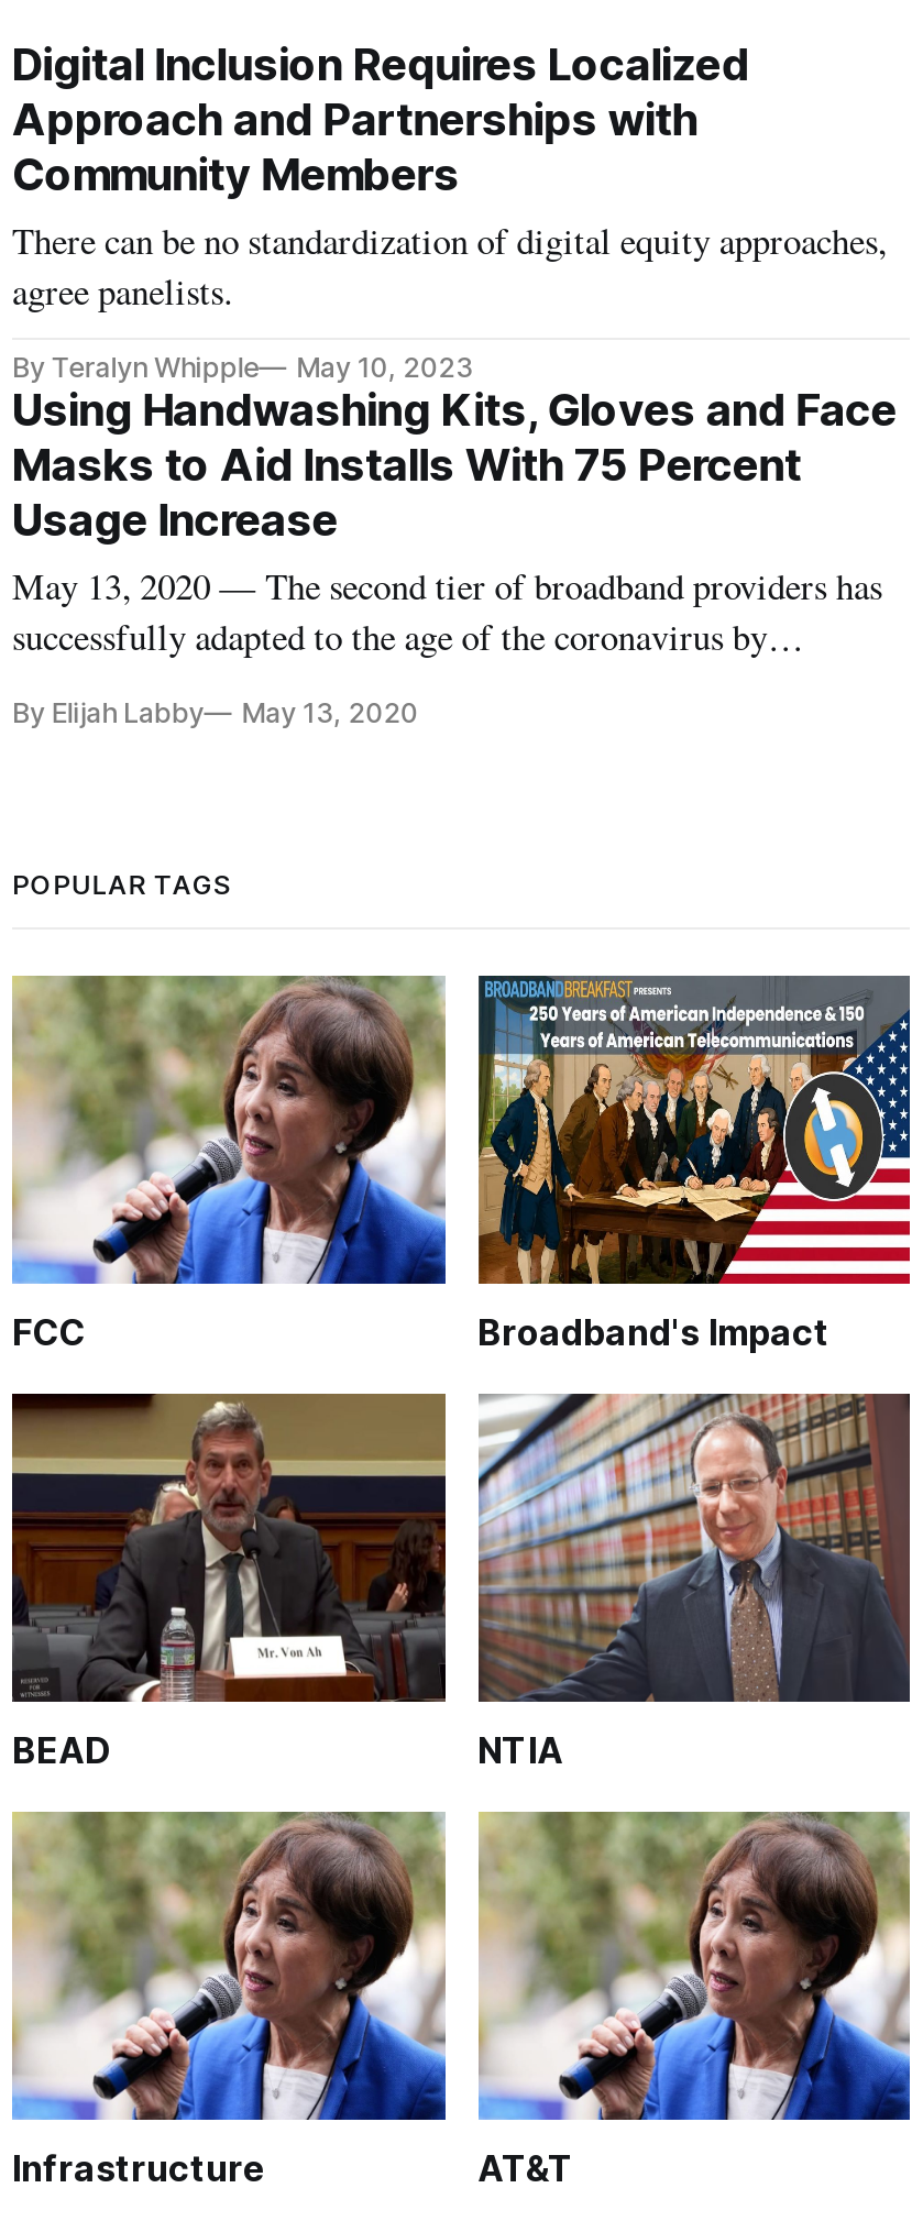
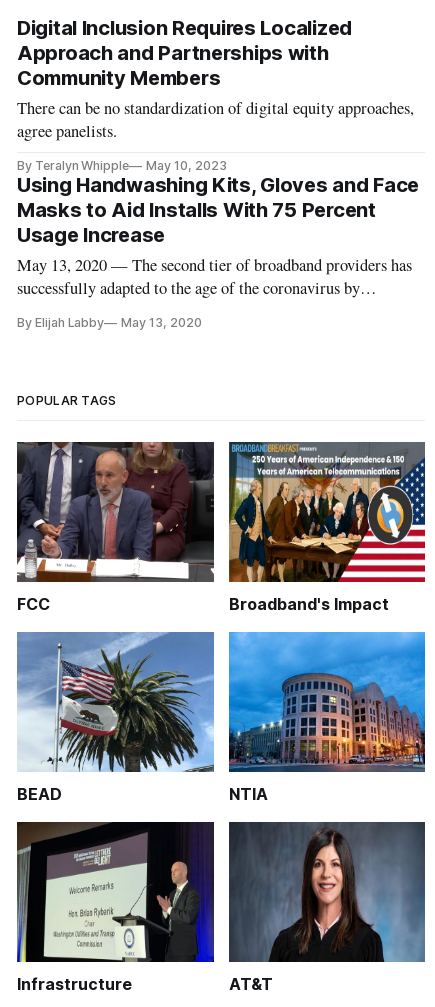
[10,974,448,1286] [image] -> [16,441,215,583] [image]
[10,1392,448,1704] [image] -> [16,631,215,773] [image]
[476,1392,912,1702] [image] -> [228,631,426,772] [image]
[10,1810,448,2122] [image] -> [16,821,215,963] [image]
[476,1810,912,2122] [image] -> [228,821,426,963] [image]

